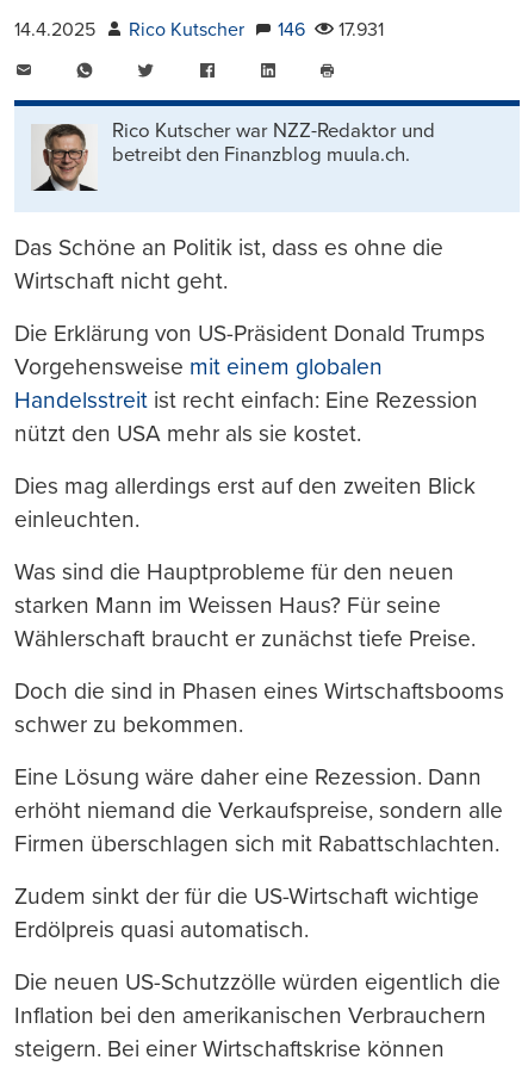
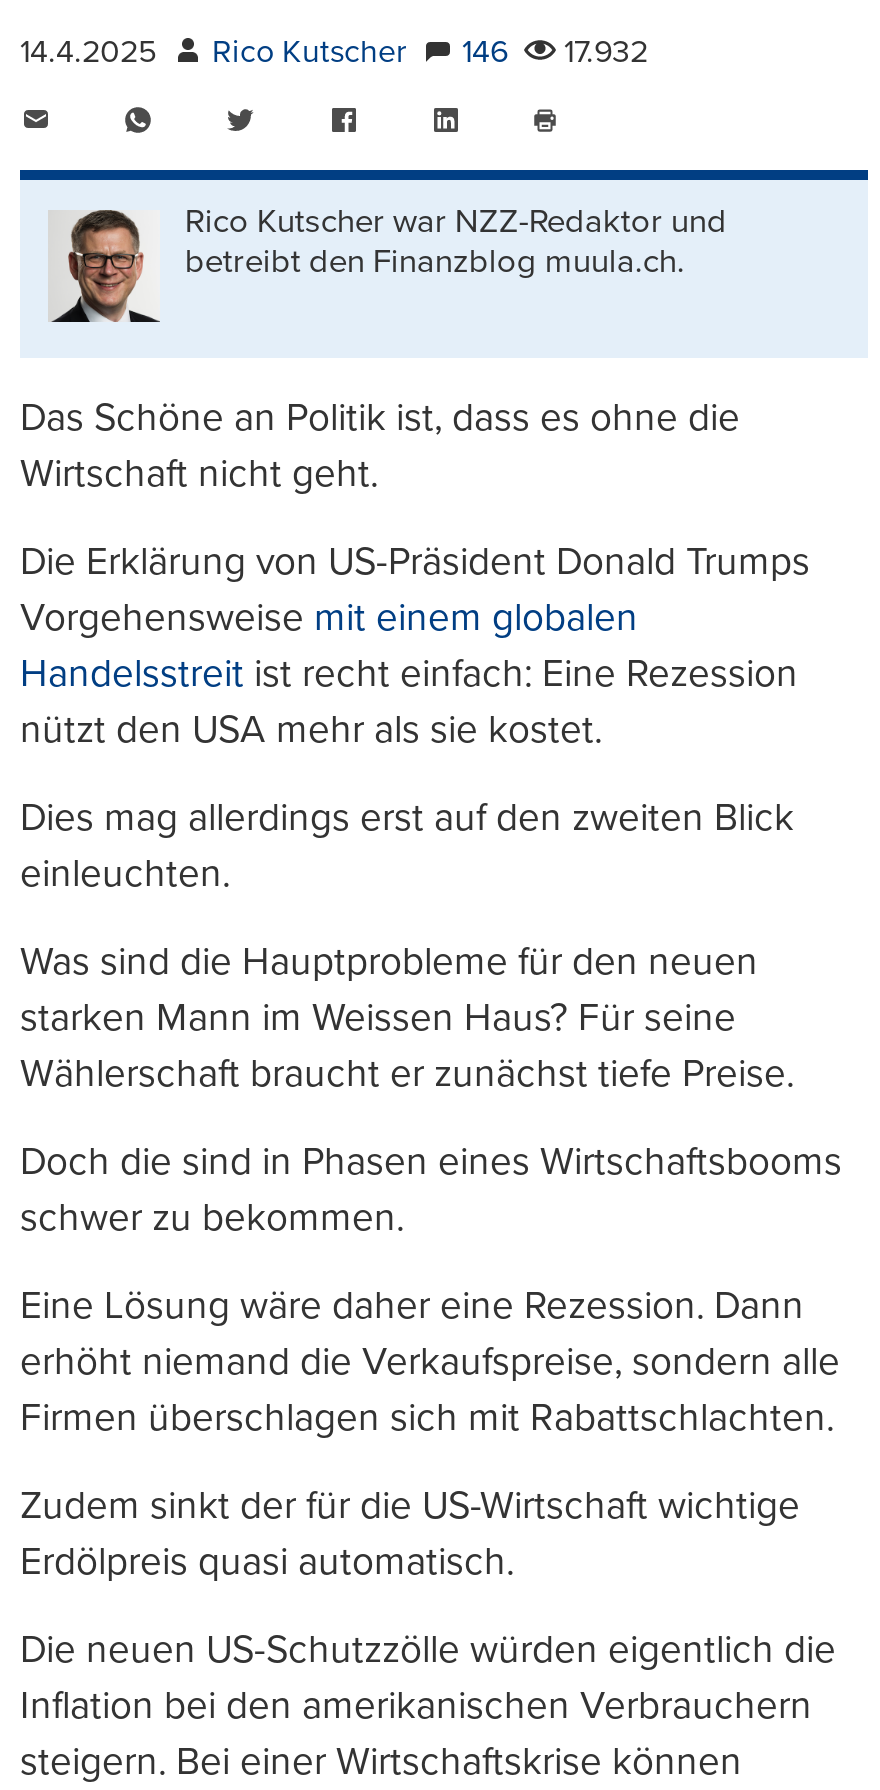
[14,18,384,42] 14.4.2025 Rico Kutscher 146 17.931 -> [20,32,648,72] 14.4.2025 Rico Kutscher 146 17.932

